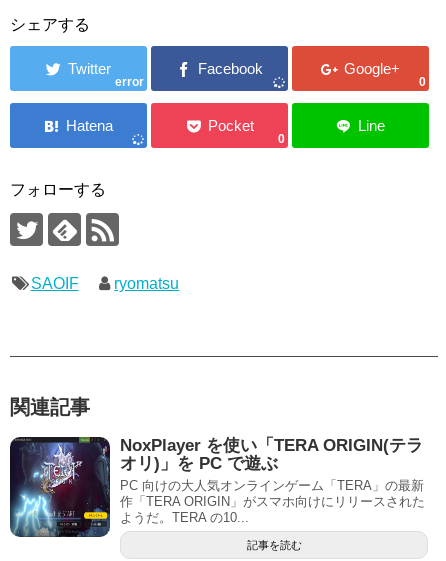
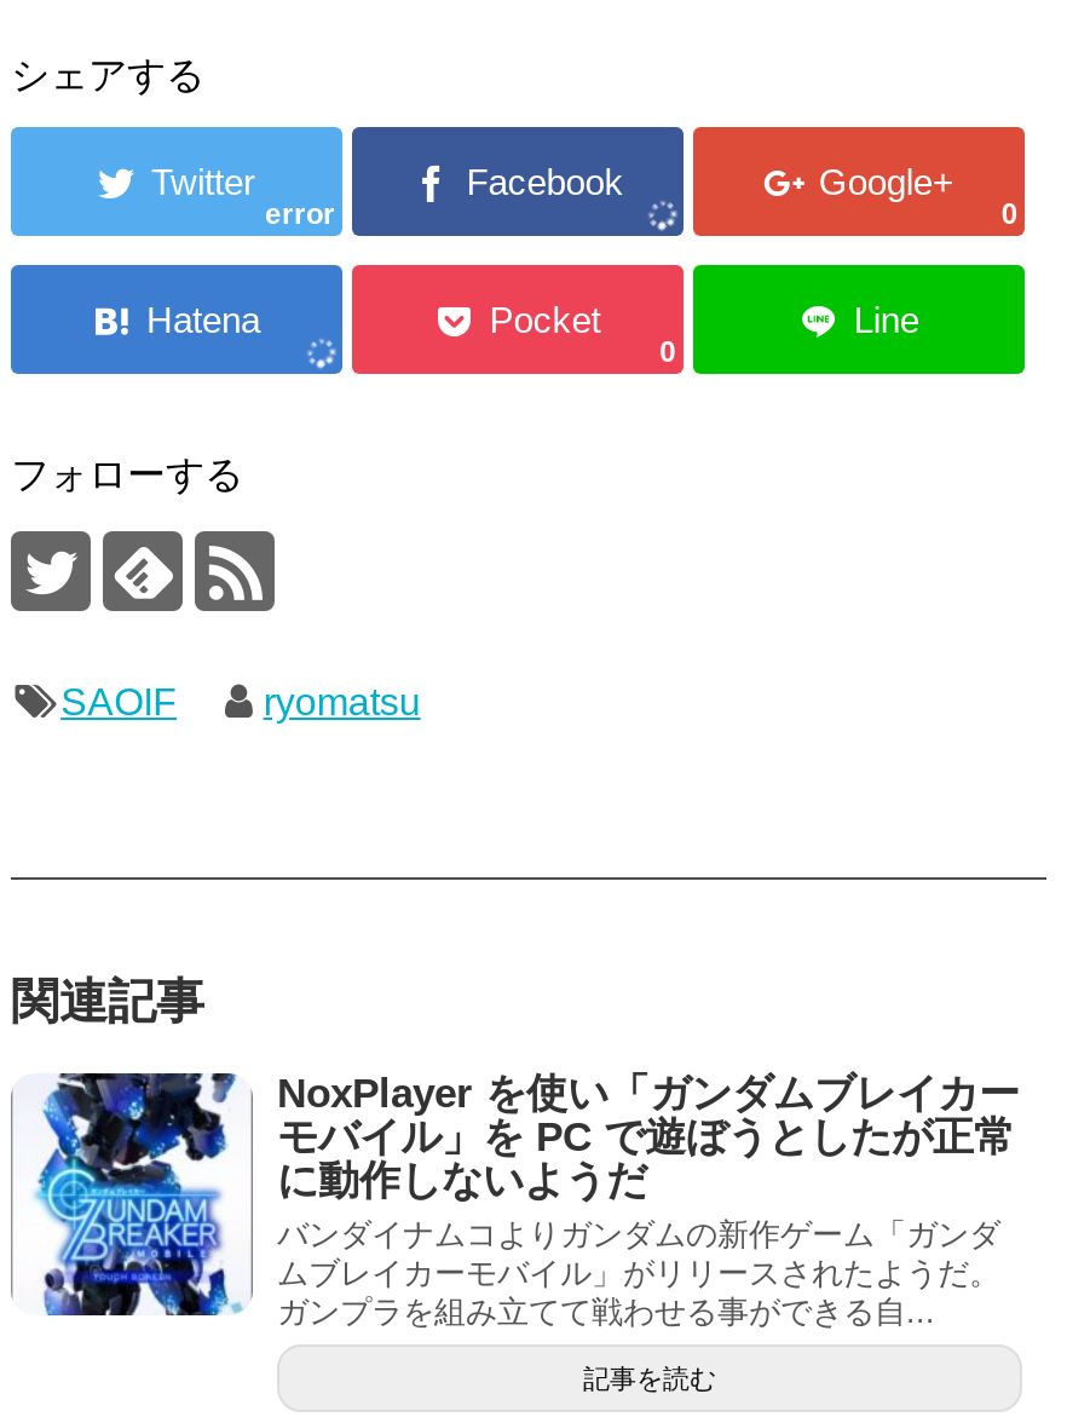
[9,436,425,538] [image] | NoxPlayer を使い「TERA ORIGIN(テラ | オリ)」を PC で遊ぶ | PC 向けの大人気オンラインゲーム「TERA」の最新 | 作「TERA ORIGIN」がスマホ向けにリリースされた | ようだ。TERA の10... -> [11,1071,1020,1330] [image] | NoxPlayer を使い「ガンダムブレイカー | モバイル」を PC で遊ぼうとしたが正常 | に動作しないようだ | バンダイナムコよりガンダムの新作ゲーム「ガンダ | ムブレイカーモバイル」がリリースされたようだ。 | ガンプラを組み立てて戦わせる事ができる自...

